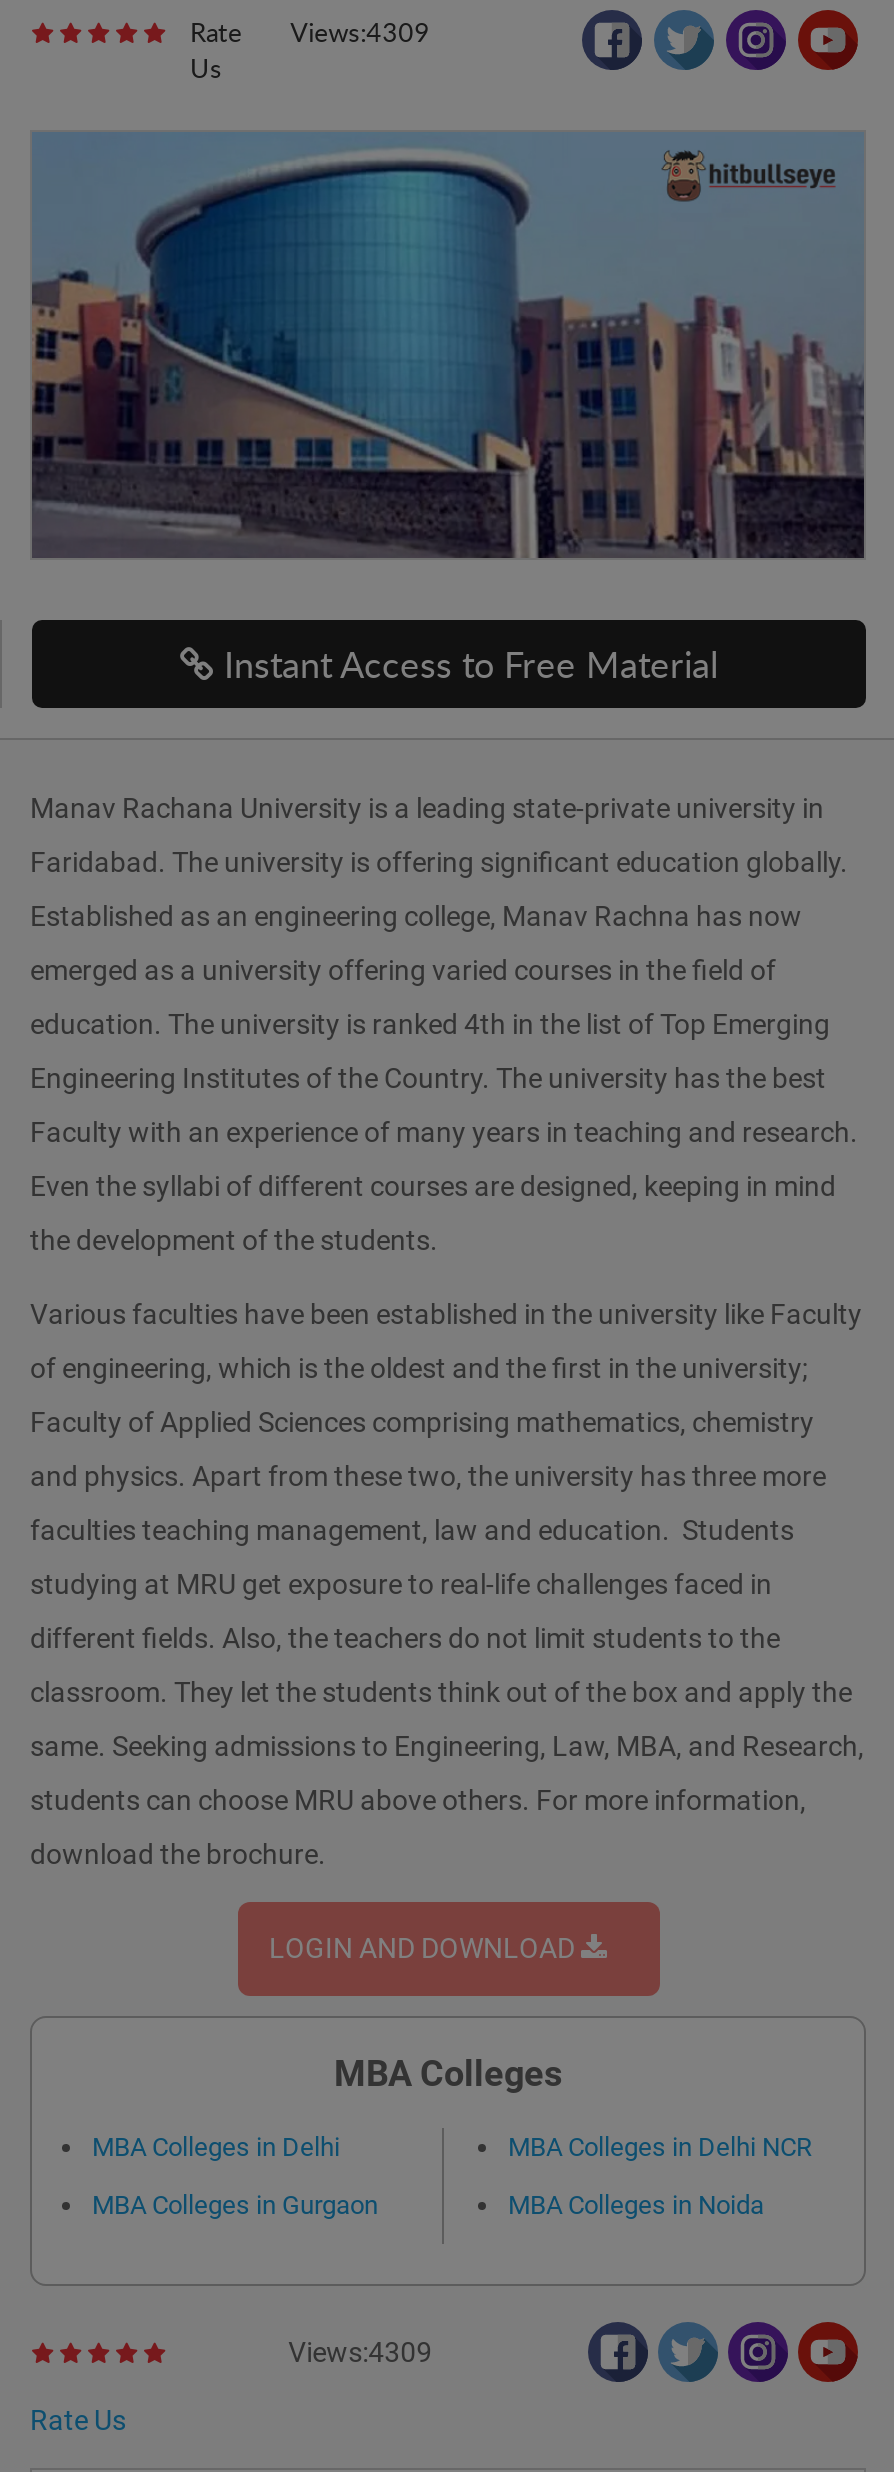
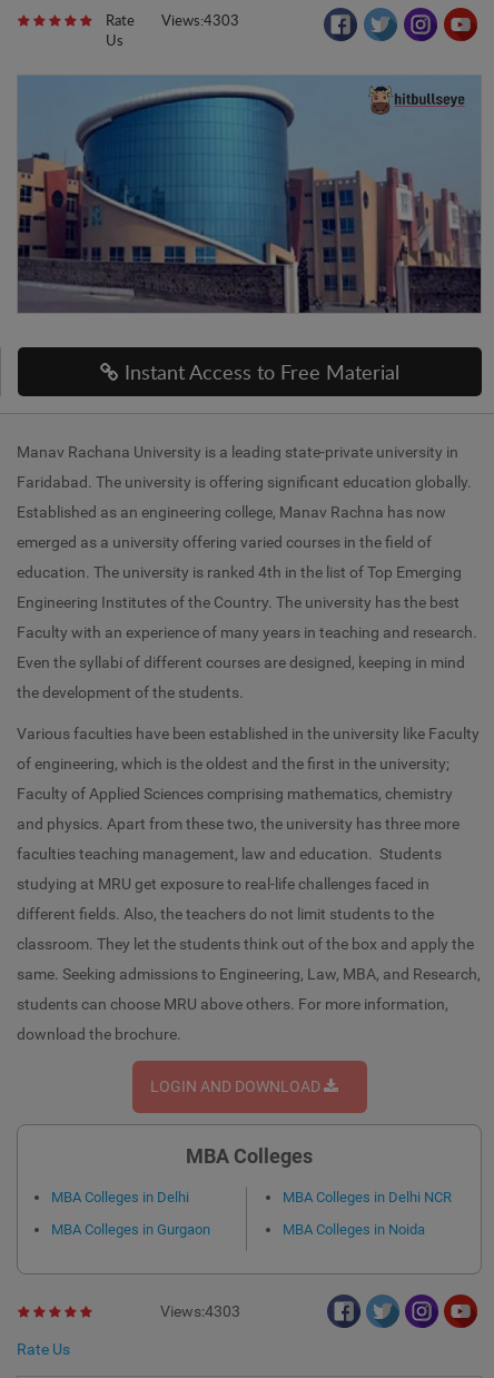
[190,14,430,50] Rate Views:4309 -> [106,10,239,30] Rate Views:4303
[288,2337,432,2369] Views:4309 -> [160,1303,240,1321] Views:4303

